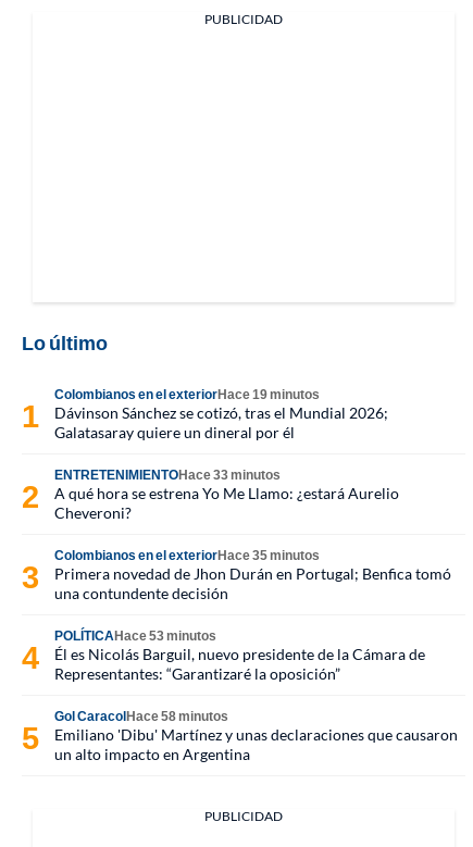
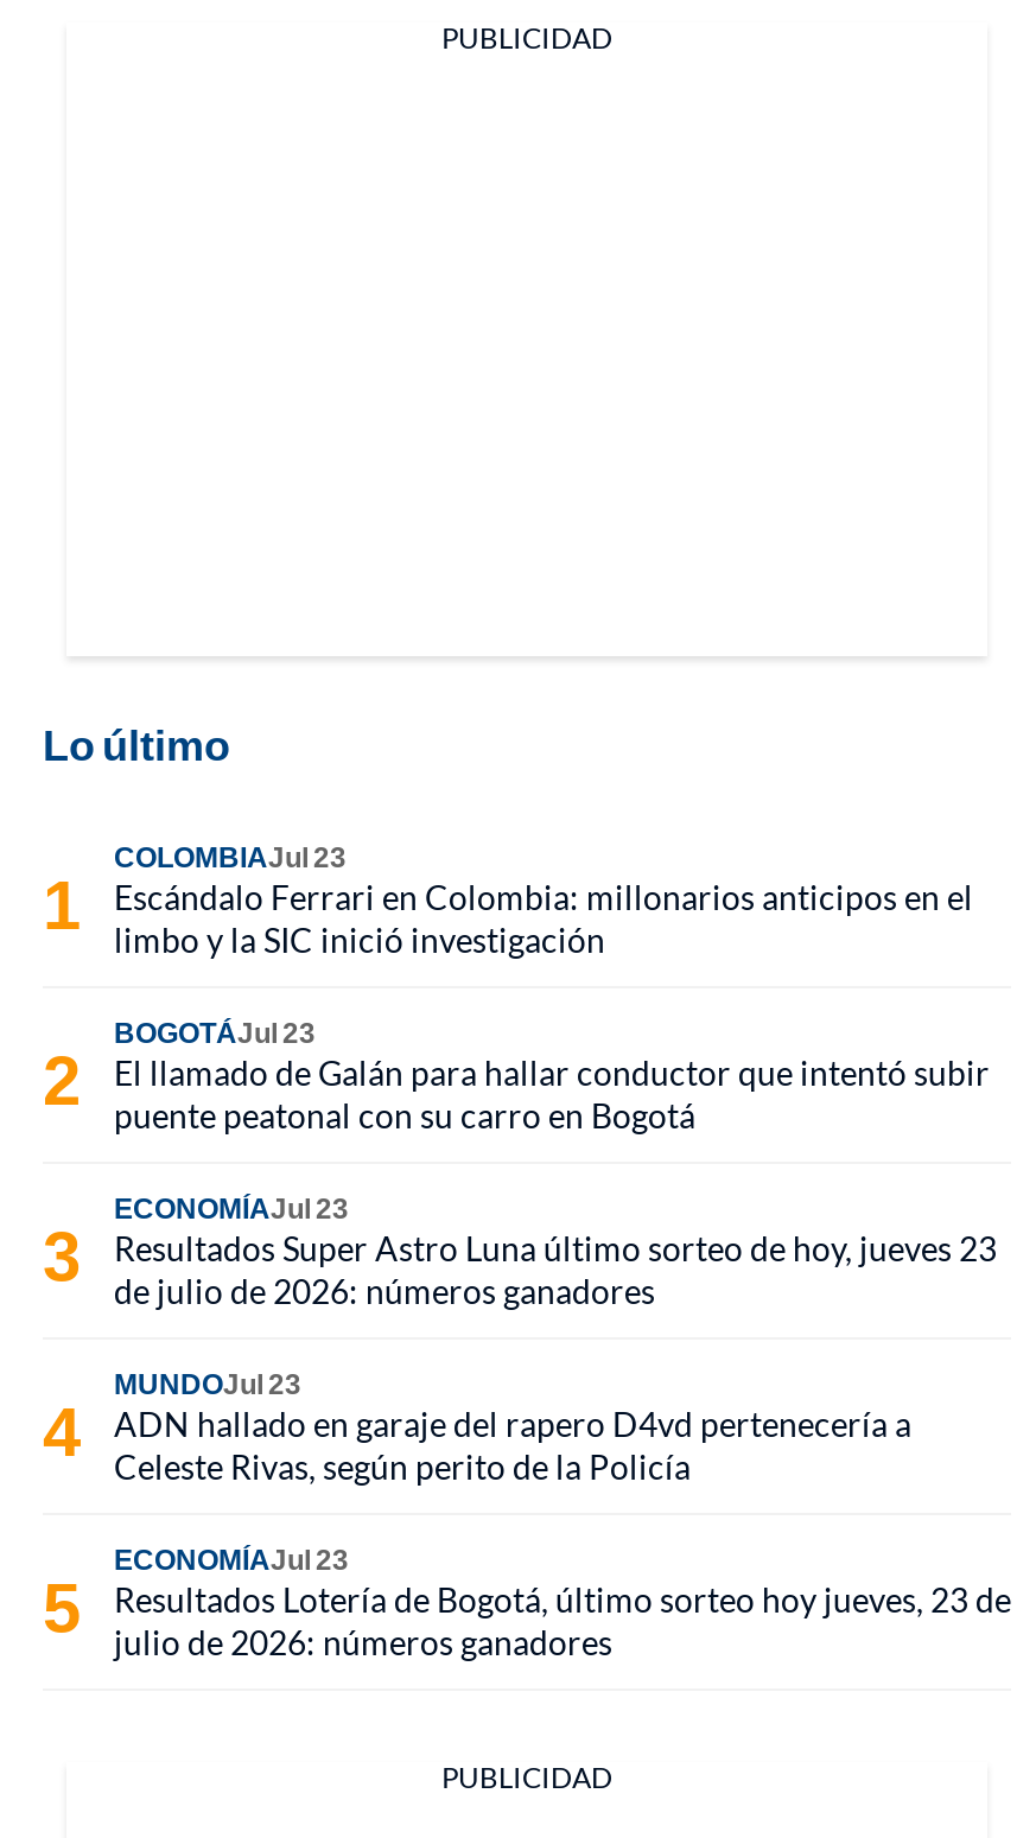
[54,386,388,441] Colombianos en el exteriorHace 19 minutos | Dávinson Sánchez se cotizó, tras el Mundial 2026; | Galatasaray quiere un dineral por él -> [114,839,973,960] COLOMBIAJul 23 | Escándalo Ferrari en Colombia: millonarios anticipos en el | limbo y la SIC inició investigación
[54,466,399,522] ENTRETENIMIENTOHace 33 minutos | A qué hora se estrena Yo Me Llamo: ¿estará Aurelio | Cheveroni? -> [114,1015,990,1136] BOGOTÁJul 23 | El llamado de Galán para hallar conductor que intentó subir | puente peatonal con su carro en Bogotá
[54,547,451,602] Colombianos en el exteriorHace 35 minutos | Primera novedad de Jhon Durán en Portugal; Benfica tomó | una contundente decisión -> [114,1190,997,1311] ECONOMÍAJul 23 | Resultados Super Astro Luna último sorteo de hoy, jueves 23 | de julio de 2026: números ganadores
[54,627,425,683] POLÍTICAHace 53 minutos | Él es Nicolás Barguil, nuevo presidente de la Cámara de | Representantes: “Garantizaré la oposición” -> [114,1366,911,1487] MUNDOJul 23 | ADN hallado en garaje del rapero D4vd pertenecería a | Celeste Rivas, según perito de la Policía
[54,708,458,763] Gol CaracolHace 58 minutos | Emiliano 'Dibu' Martínez y unas declaraciones que causaron | un alto impacto en Argentina -> [114,1541,1011,1662] ECONOMÍAJul 23 | Resultados Lotería de Bogotá, último sorteo hoy jueves, 23 de | julio de 2026: números ganadores

